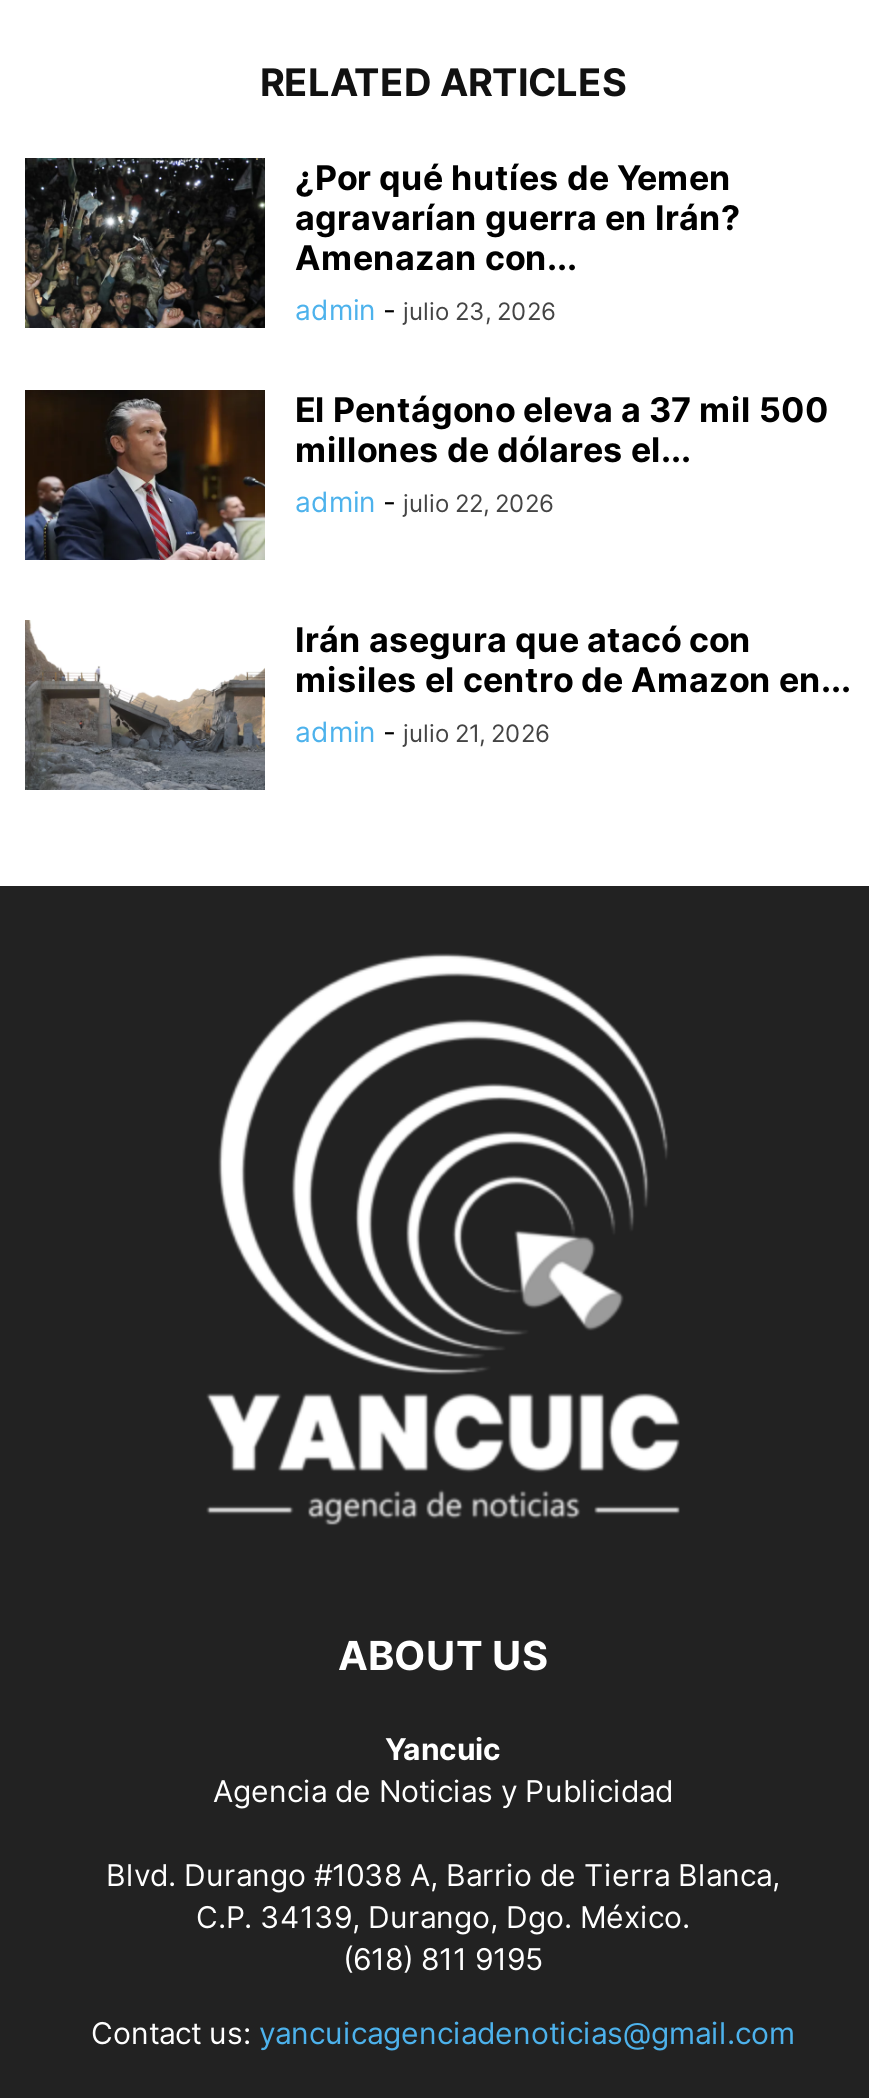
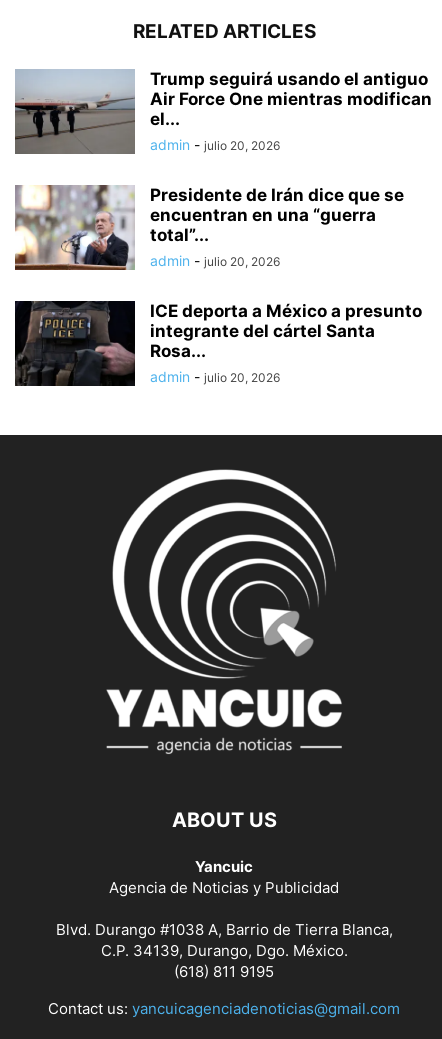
[23,158,741,330] [image] | ¿Por qué hutíes de Yemen | agravarían guerra en Irán? | Amenazan con... | admin - julio 23, 2026 -> [15,69,432,155] [image] | Trump seguirá usando el antiguo | Air Force One mientras modifican | el... | admin - julio 20, 2026
[23,388,829,560] [image] | El Pentágono eleva a 37 mil 500 | millones de dólares el... | admin - julio 22, 2026 -> [14,184,404,270] [image] | Presidente de Irán dice que se | encuentran en una “guerra | total”... | admin - julio 20, 2026
[23,620,851,792] [image] | Irán asegura que atacó con | misiles el centro de Amazon en... | admin - julio 21, 2026 -> [14,300,422,387] [image] | ICE deporta a México a presunto | integrante del cártel Santa | Rosa... | admin - julio 20, 2026

